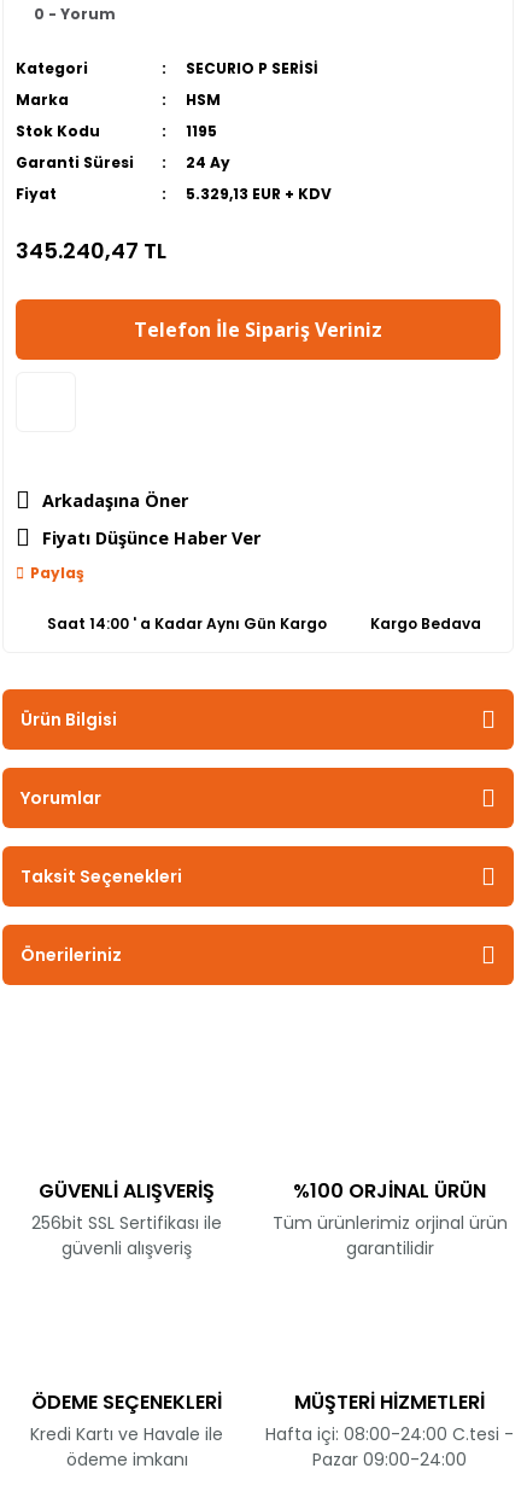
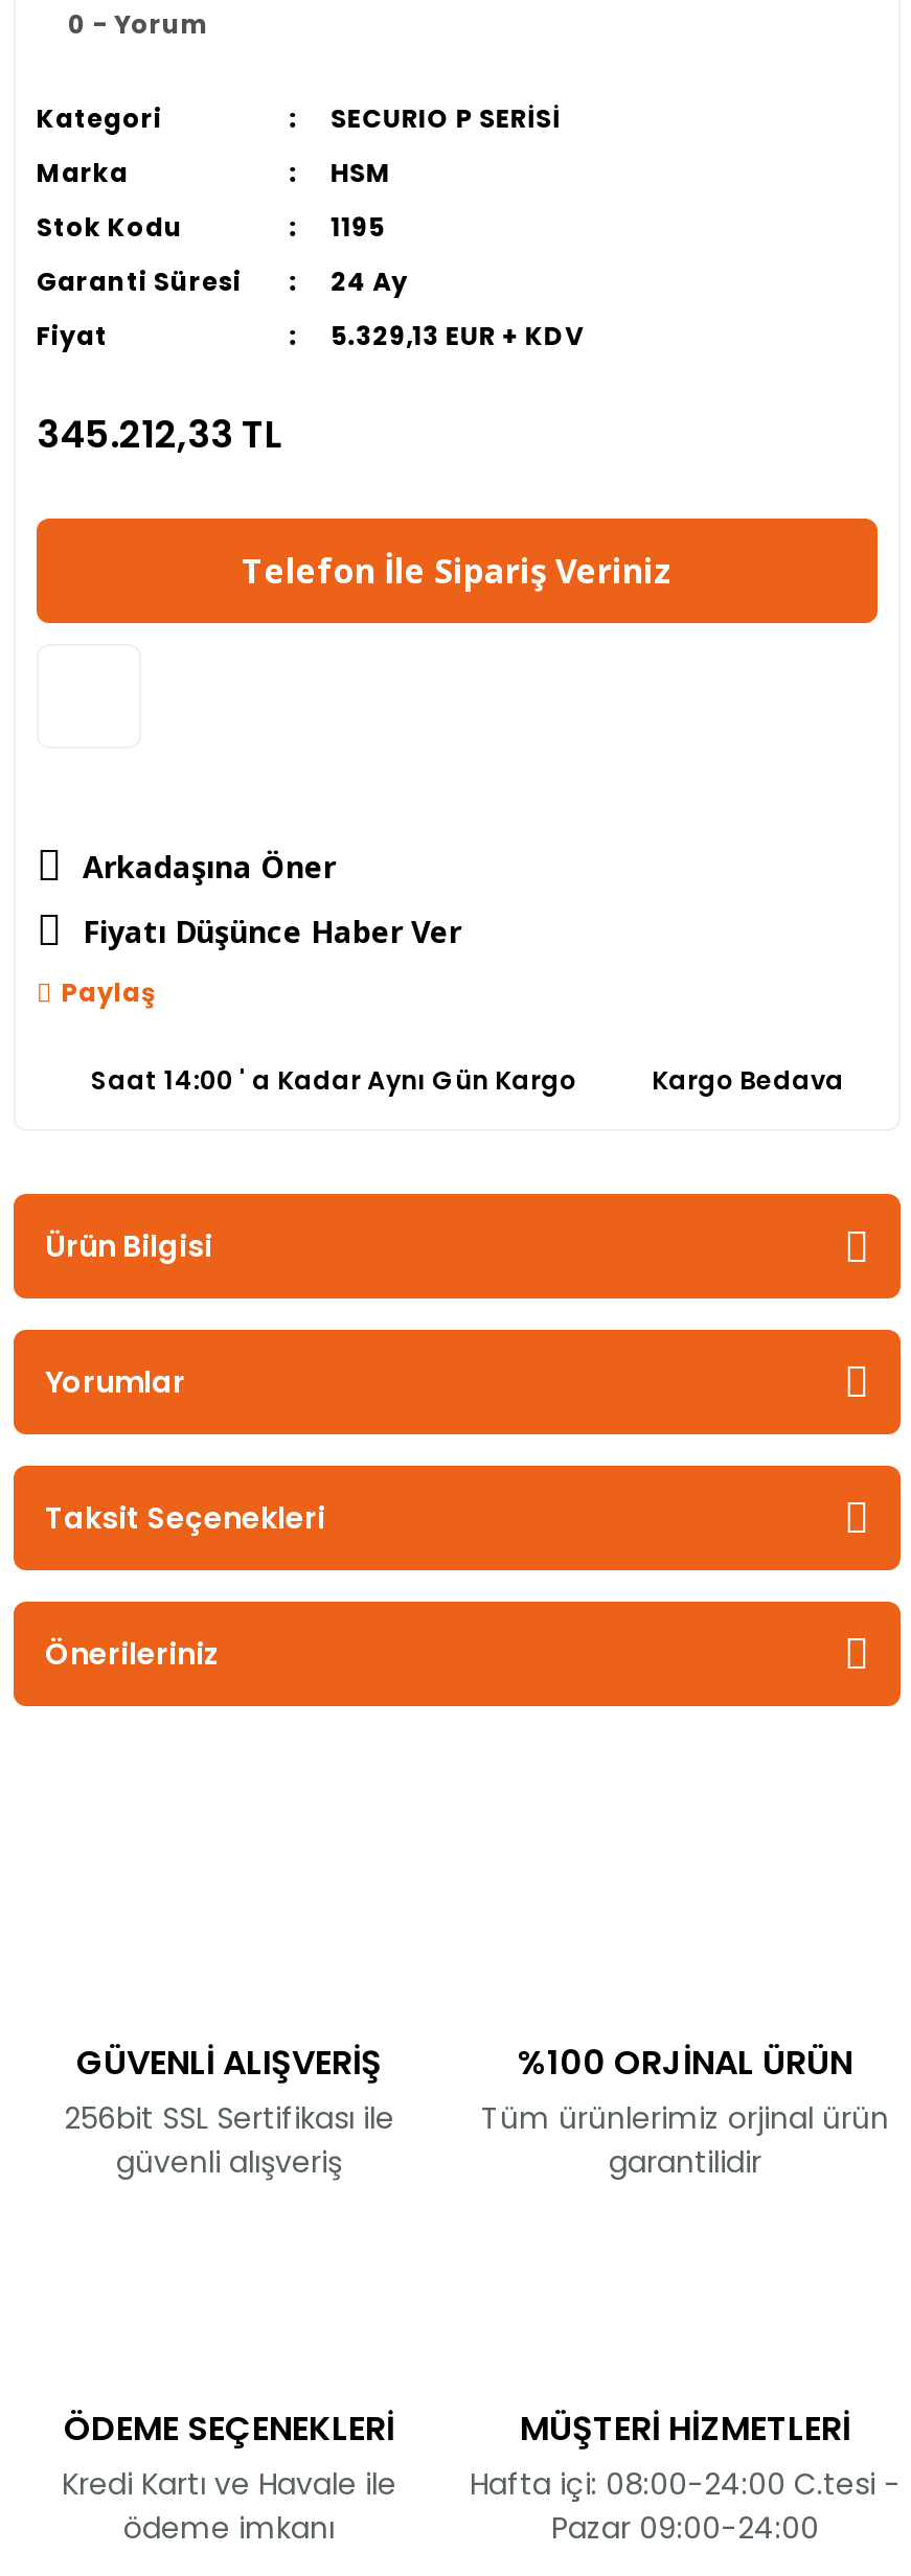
[16,235,166,266] 345.240,47 TL -> [37,408,281,460] 345.212,33 TL

